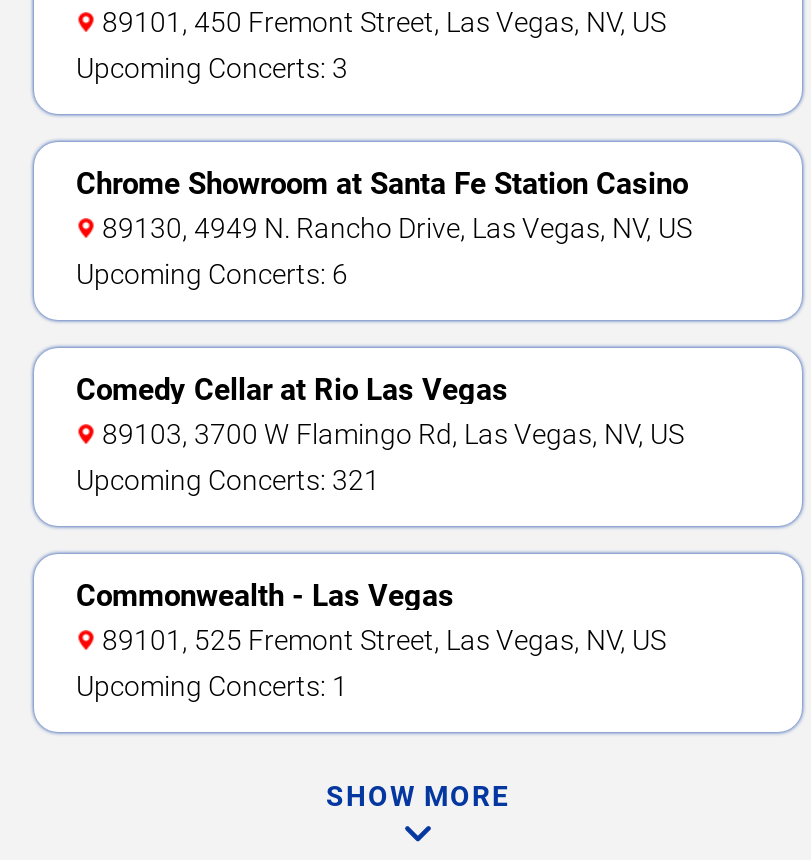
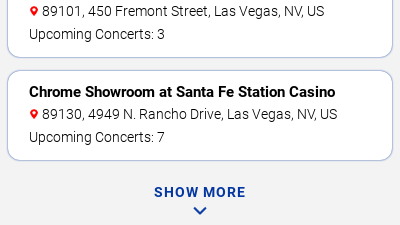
[76,258,684,702] Upcoming Concerts: 6 | Comedy Cellar at Rio Las Vegas | 89103, 3700 W Flamingo Rd, Las Vegas, NV, US | Upcoming Concerts: 321 | Commonwealth - Las Vegas | 89101, 525 Fremont Street, Las Vegas, NV, US | Upcoming Concerts: 1 -> [29,129,165,145] Upcoming Concerts: 7

